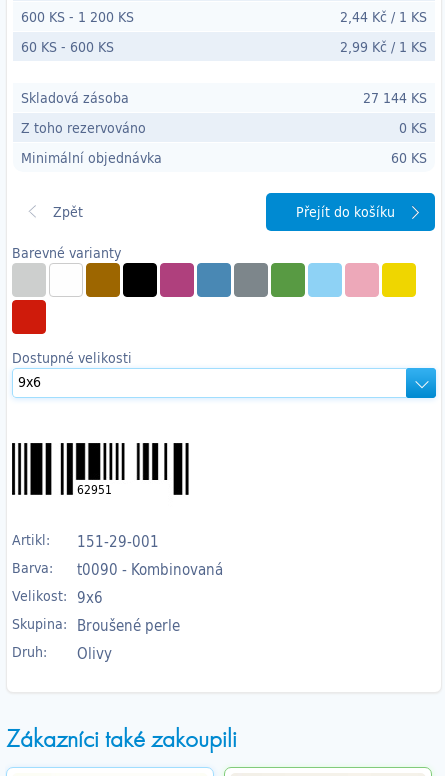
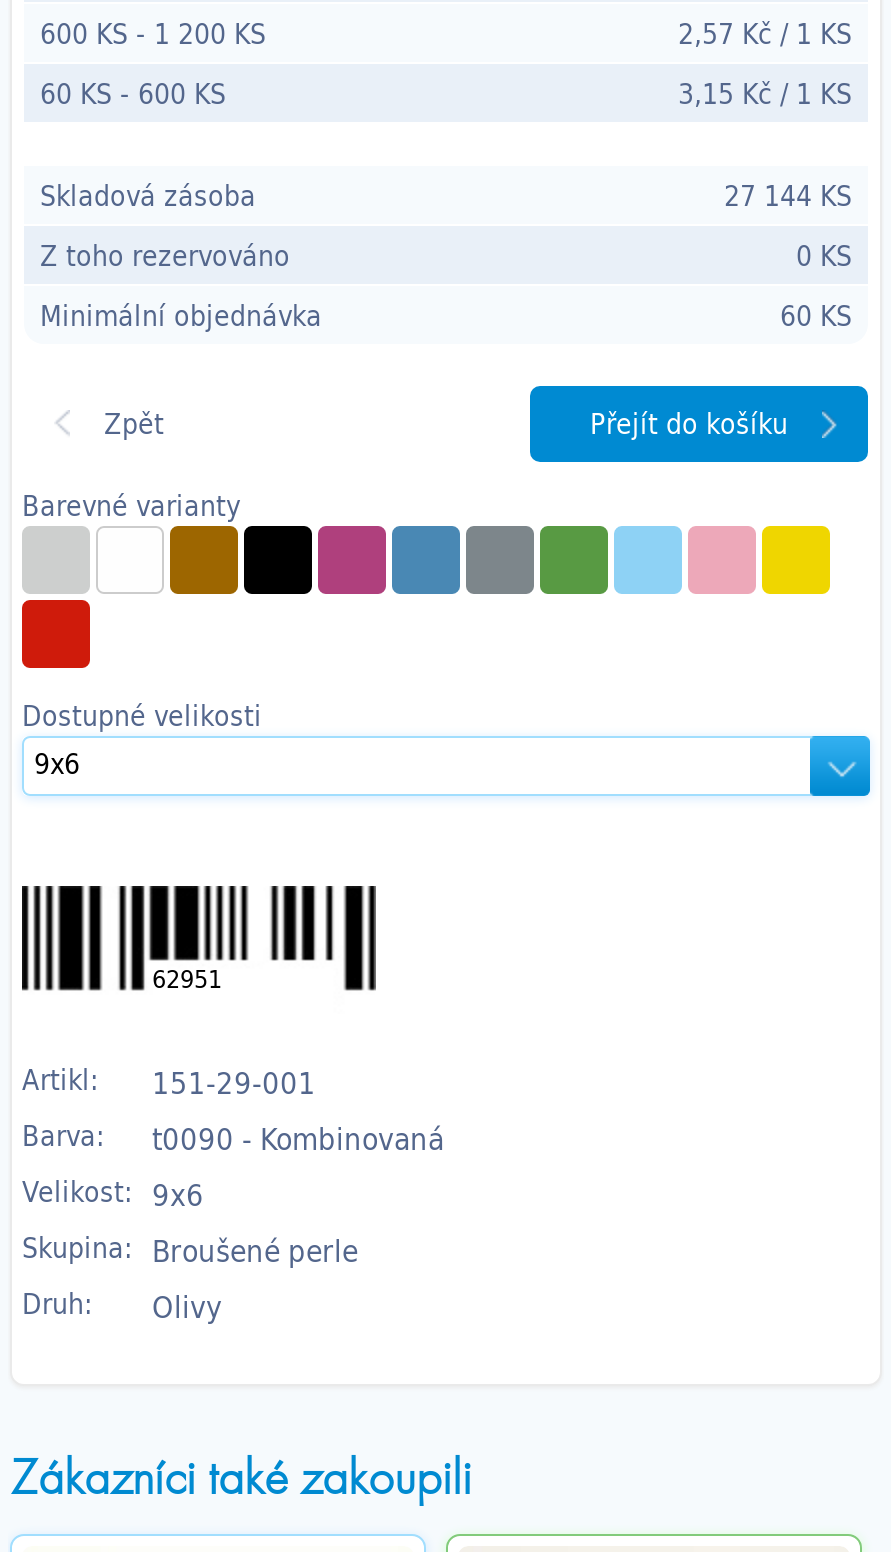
[340,6,427,27] 2,44 Kč / 1 KS -> [678,12,852,54] 2,57 Kč / 1 KS
[340,36,427,57] 2,99 Kč / 1 KS -> [678,72,852,114] 3,15 Kč / 1 KS

